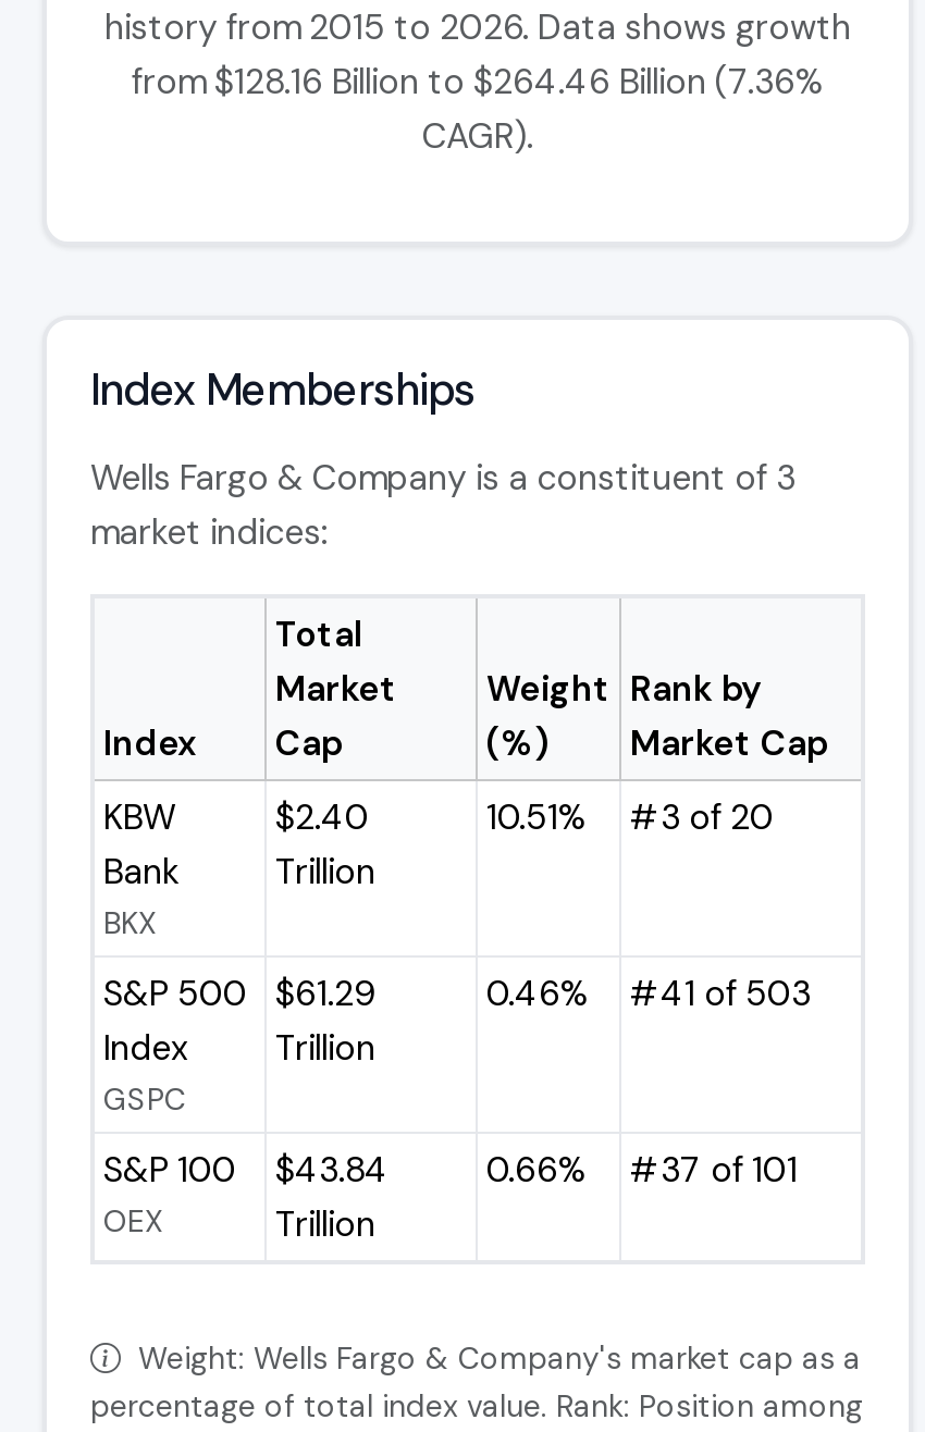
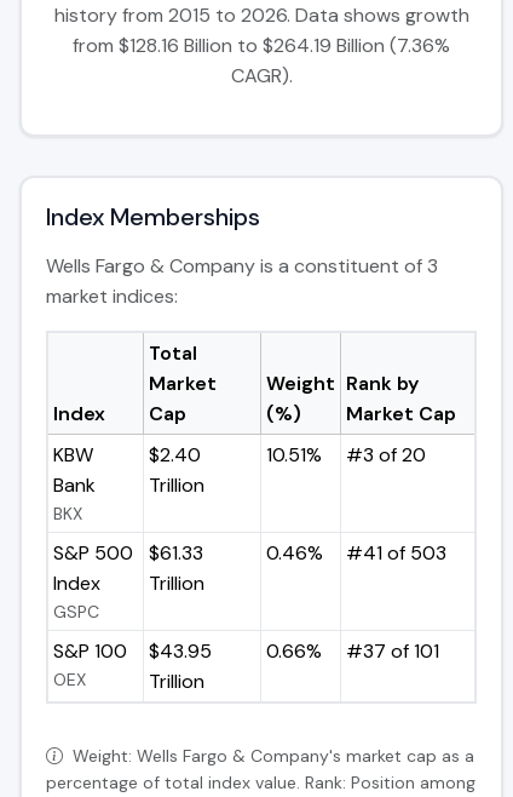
[132,60,824,105] from $128.16 Billion to $264.46 Billion (7.36% -> [73,33,450,59] from $128.16 Billion to $264.19 Billion (7.36%
[103,971,375,1017] S&P 500 $61.29 -> [53,541,203,566] S&P 500 $61.33
[103,1148,388,1193] S&P 100 $43.84 -> [53,639,212,664] S&P 100 $43.95

